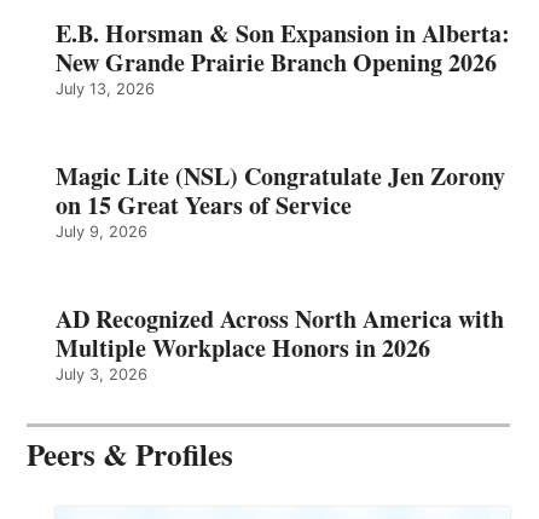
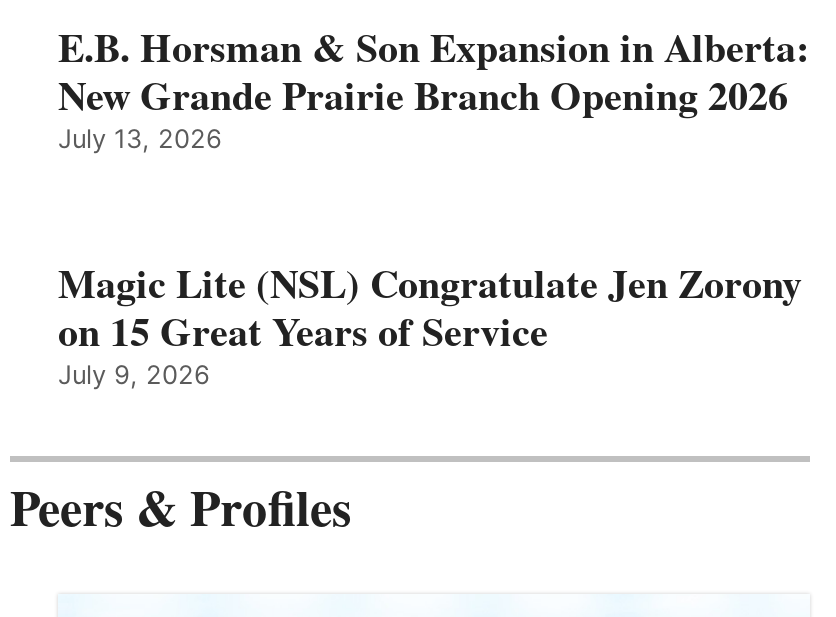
[56,301,504,383] AD Recognized Across North America with | Multiple Workplace Honors in 2026 | July 3, 2026 -> none

